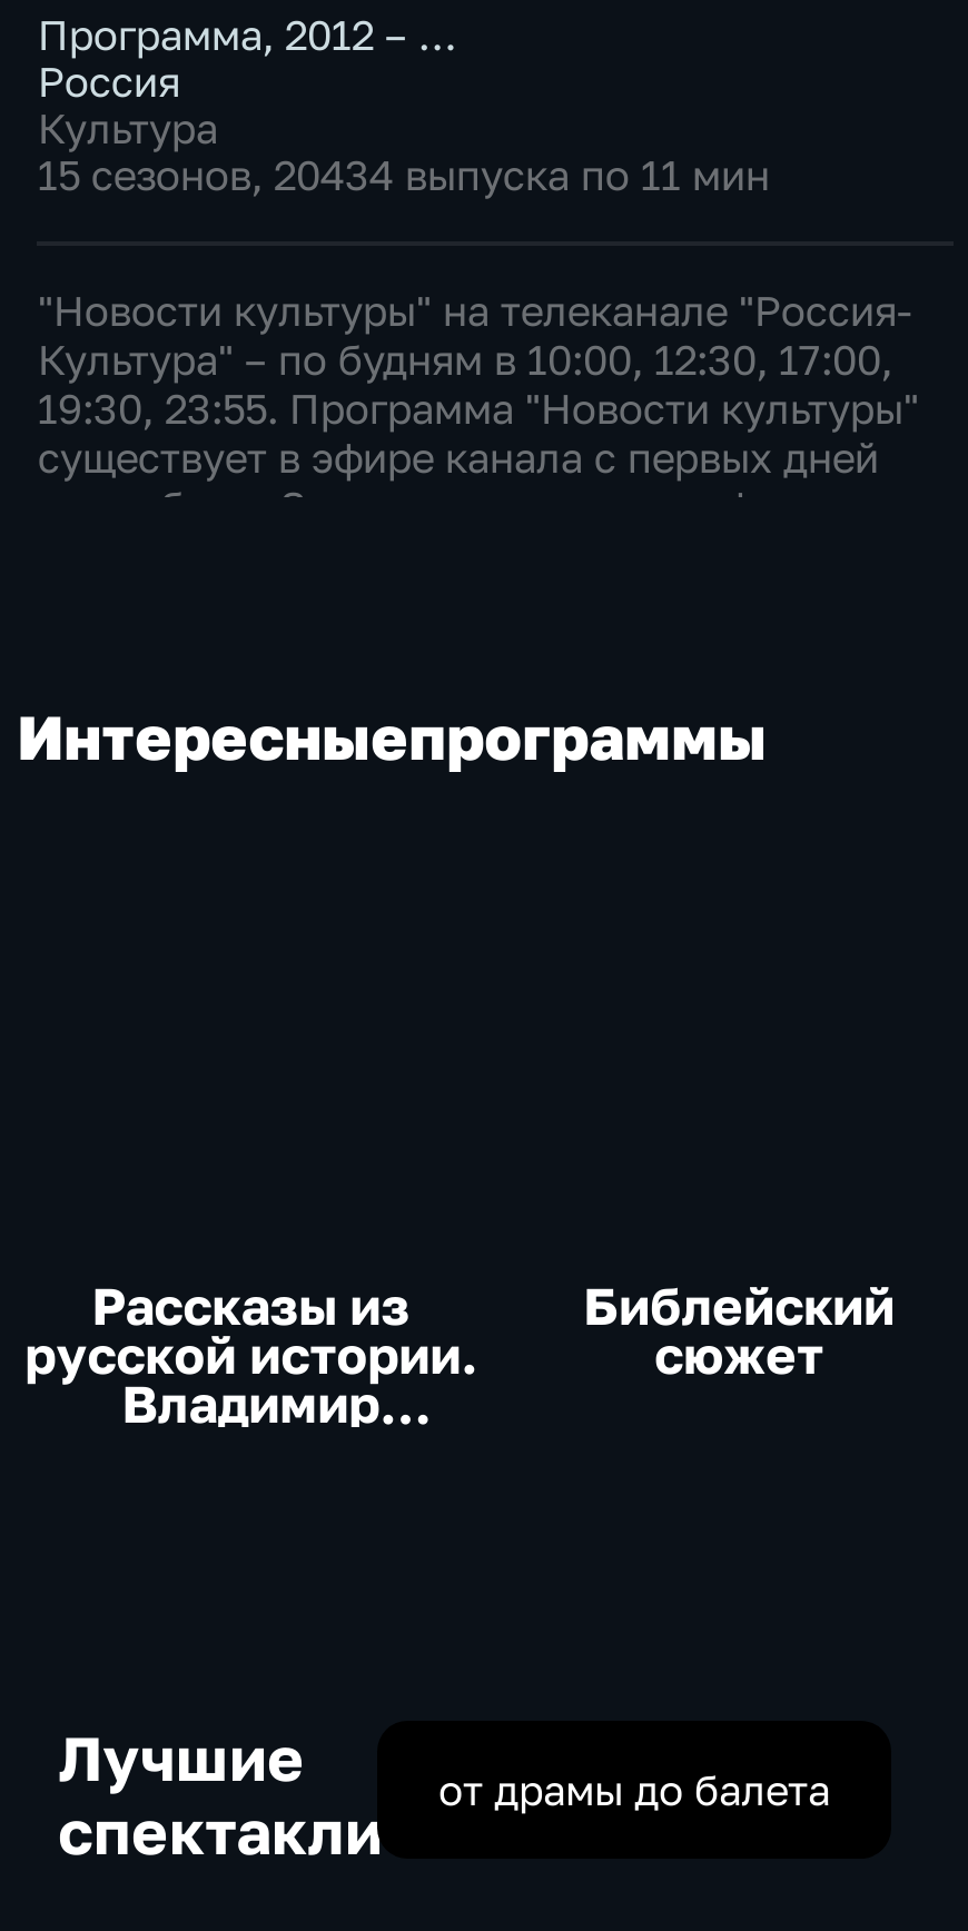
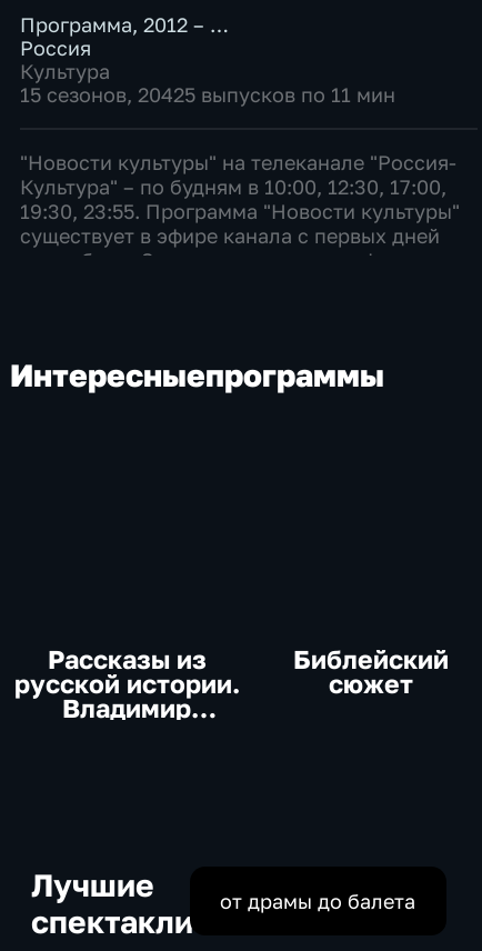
[38,151,770,200] 15 сезонов, 20434 выпуска по 11 мин -> [20,83,396,107] 15 сезонов, 20425 выпусков по 11 мин

